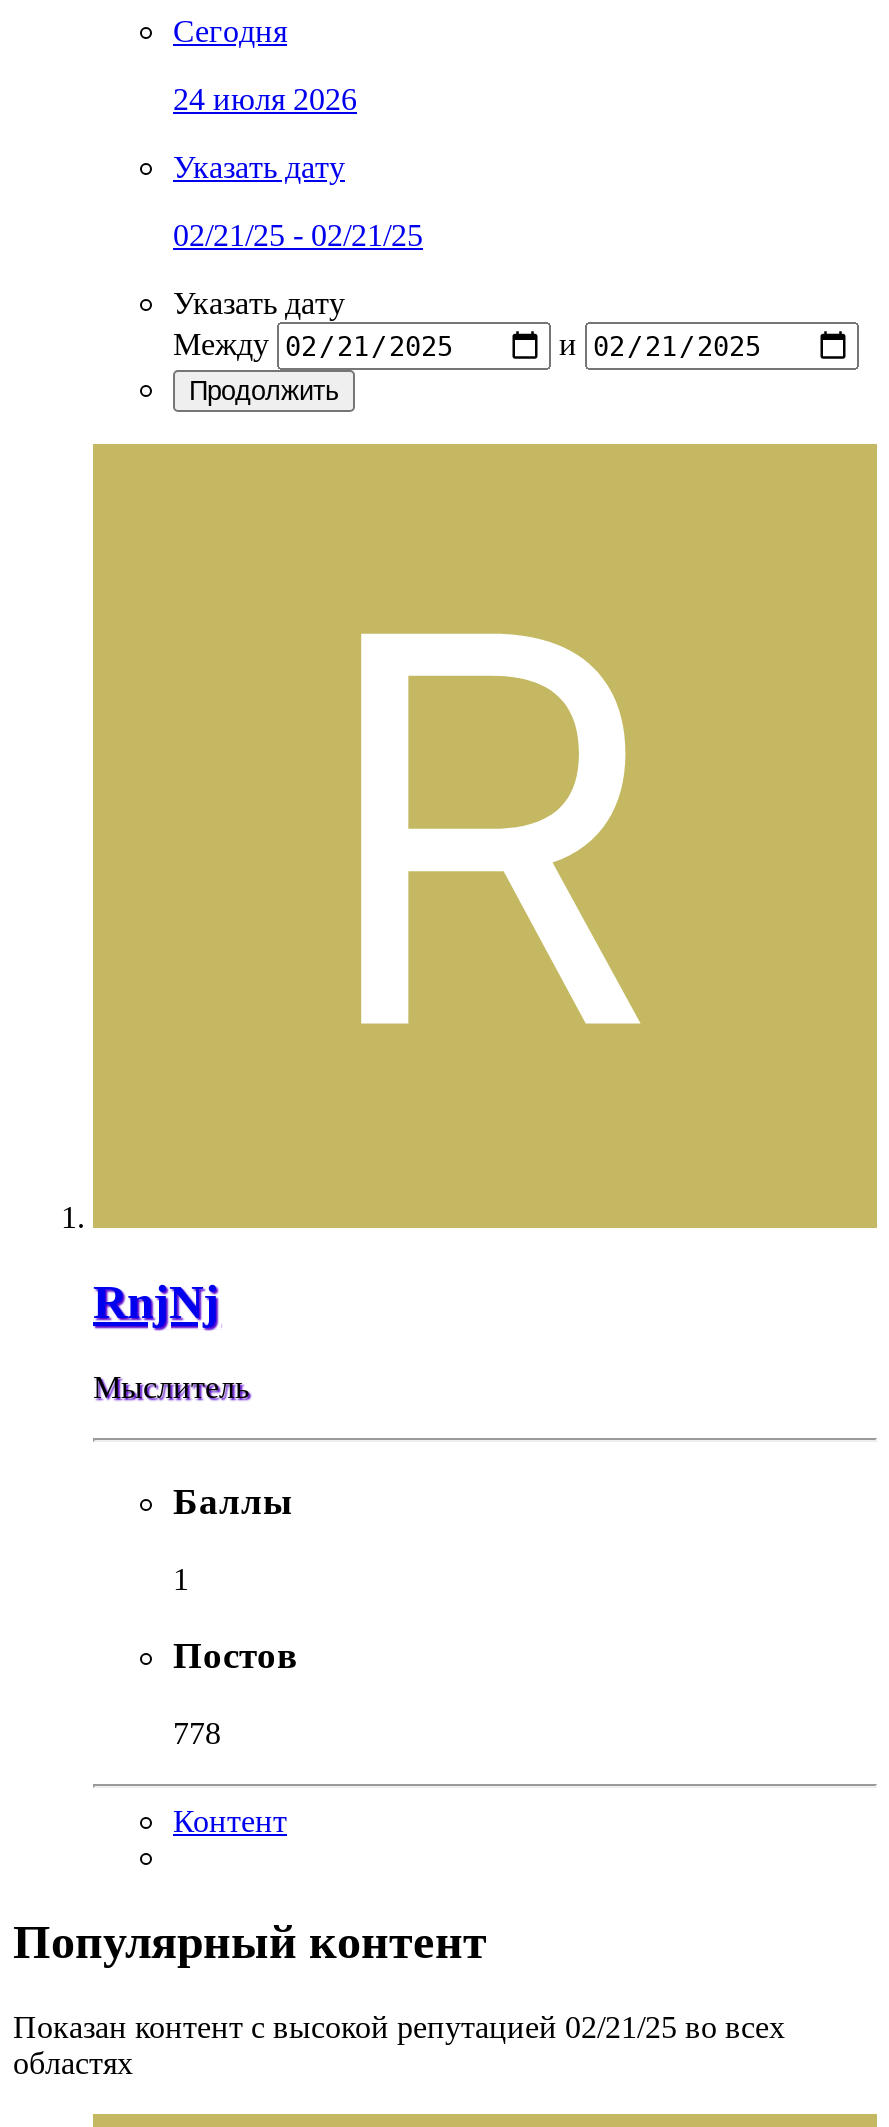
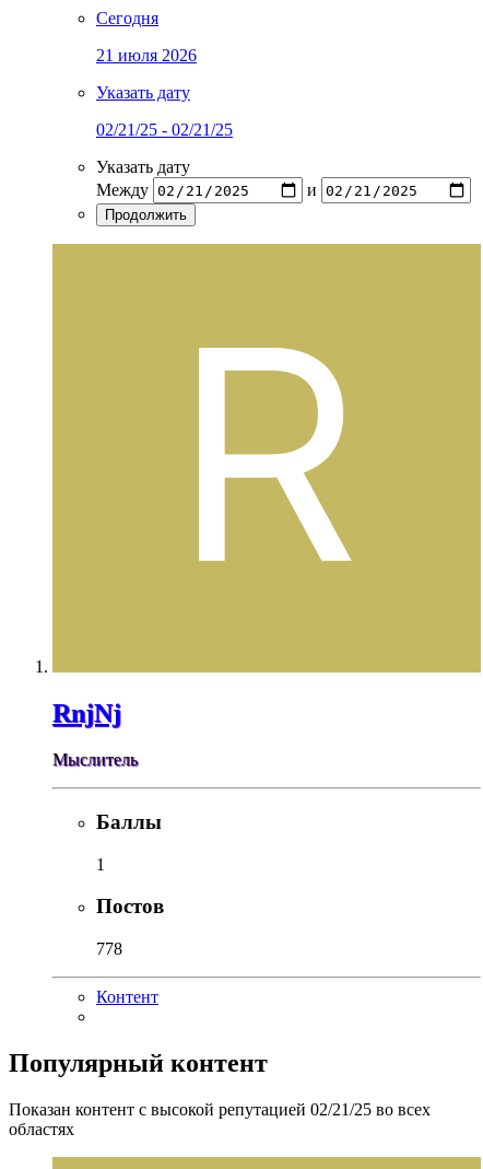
[173,83,357,117] 24 июля 2026 -> [96,46,197,65] 21 июля 2026

